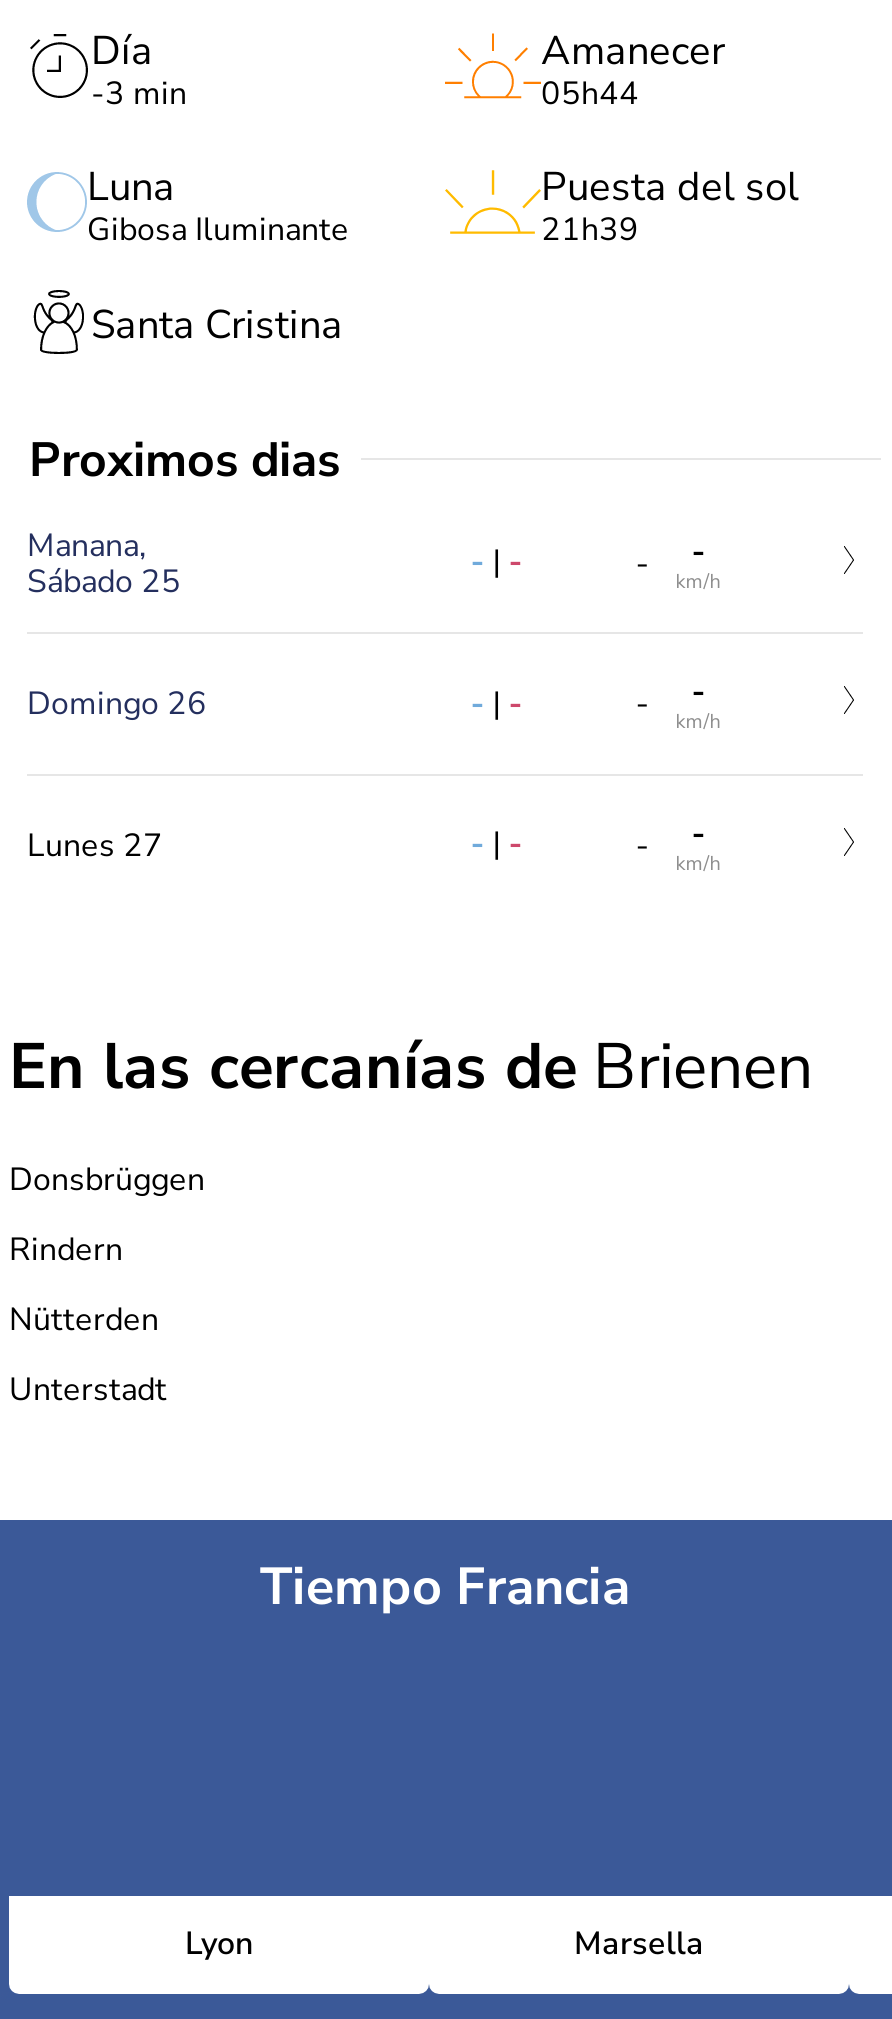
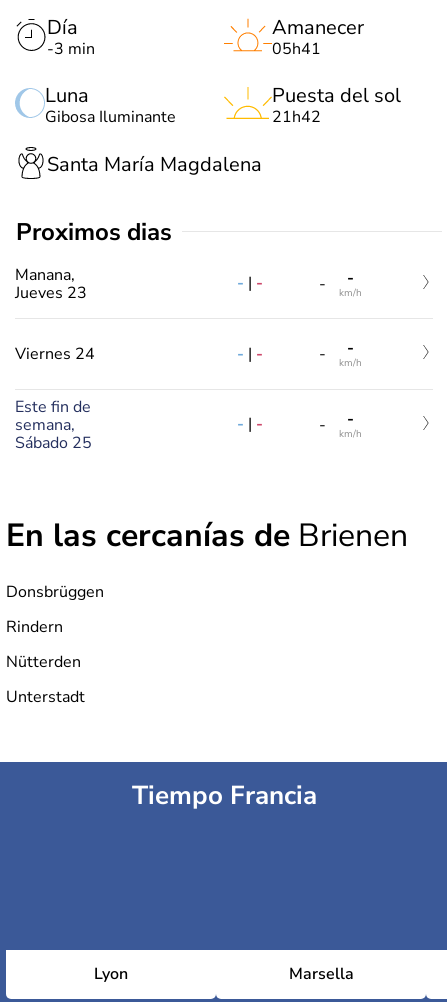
[541,72,639,116] 05h44 -> [272,38,321,60] 05h41
[541,208,639,252] 21h39 -> [272,106,321,128] 21h42
[91,299,343,353] Santa Cristina -> [47,151,262,178] Santa María Magdalena
[27,559,181,603] Sábado 25 -> [15,282,87,304] Jueves 23
[27,682,207,726] Domingo 26 -> [15,343,95,365] Viernes 24
[27,824,163,868] Lunes 27 -> [15,396,92,454] Este fin de | semana, | Sábado 25

